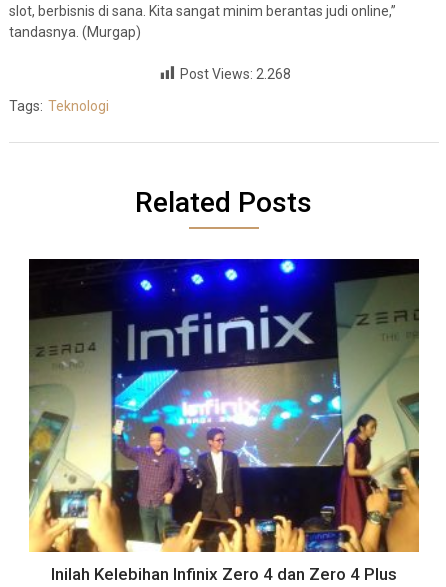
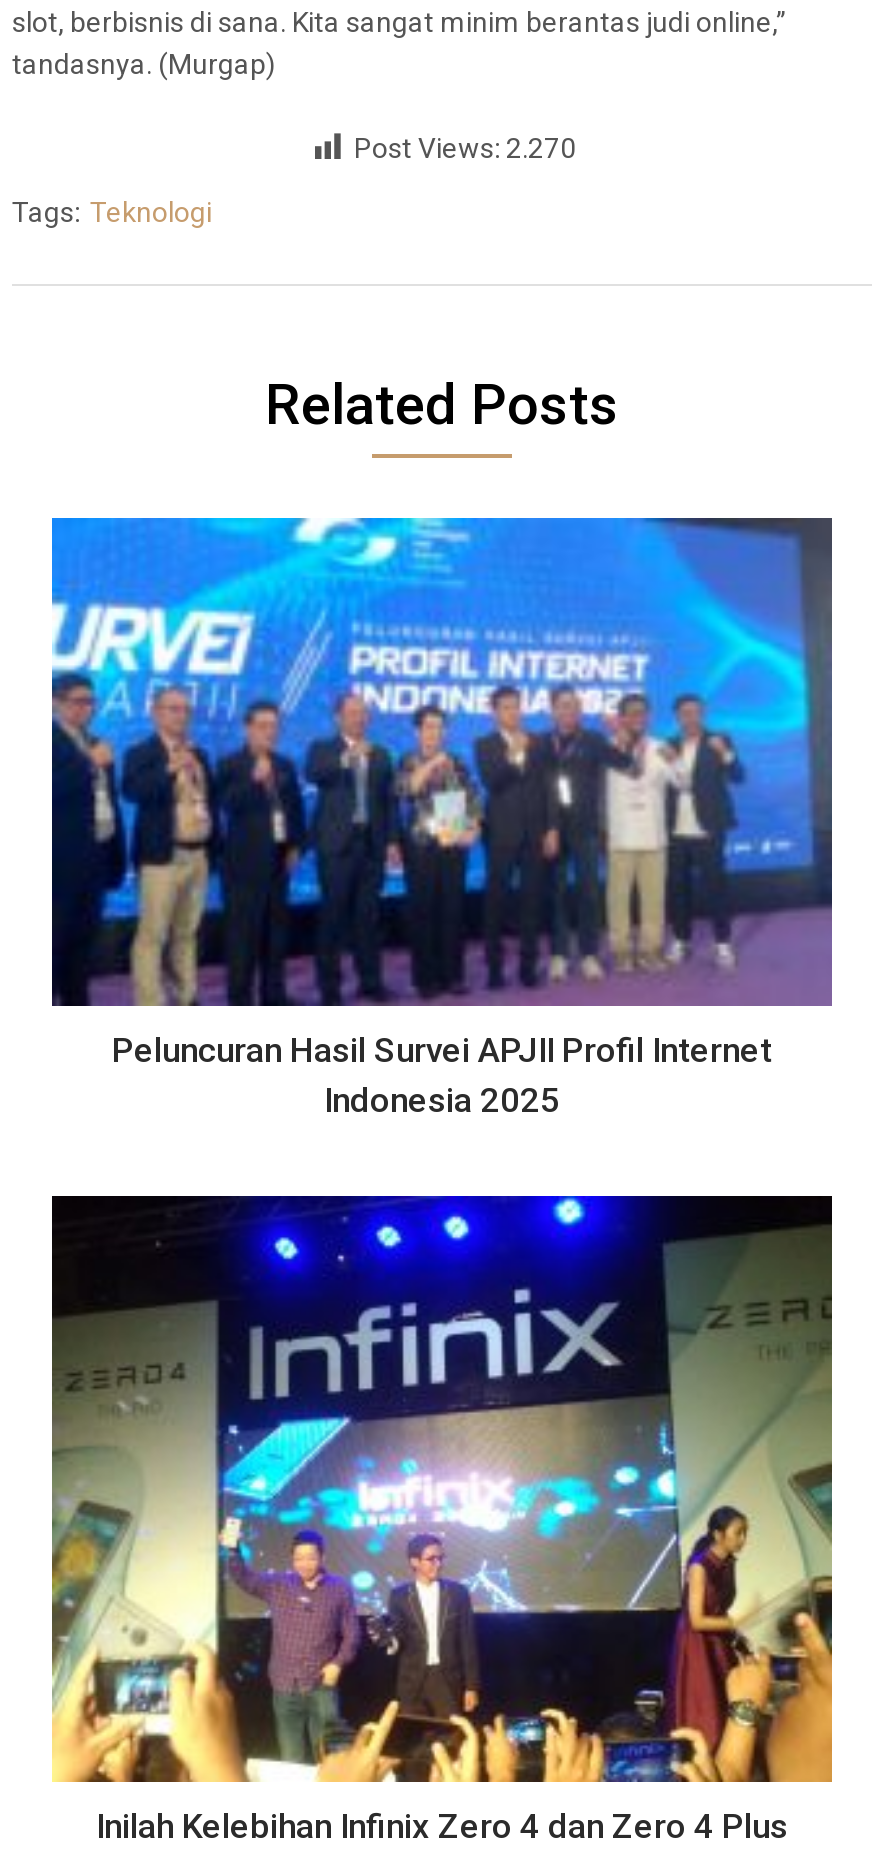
[180,66,291,82] Post Views: 2.268 -> [354,132,576,164] Post Views: 2.270
none -> [50,516,834,1120] [image] | Peluncuran Hasil Survei APJII Profil Internet | Indonesia 2025

